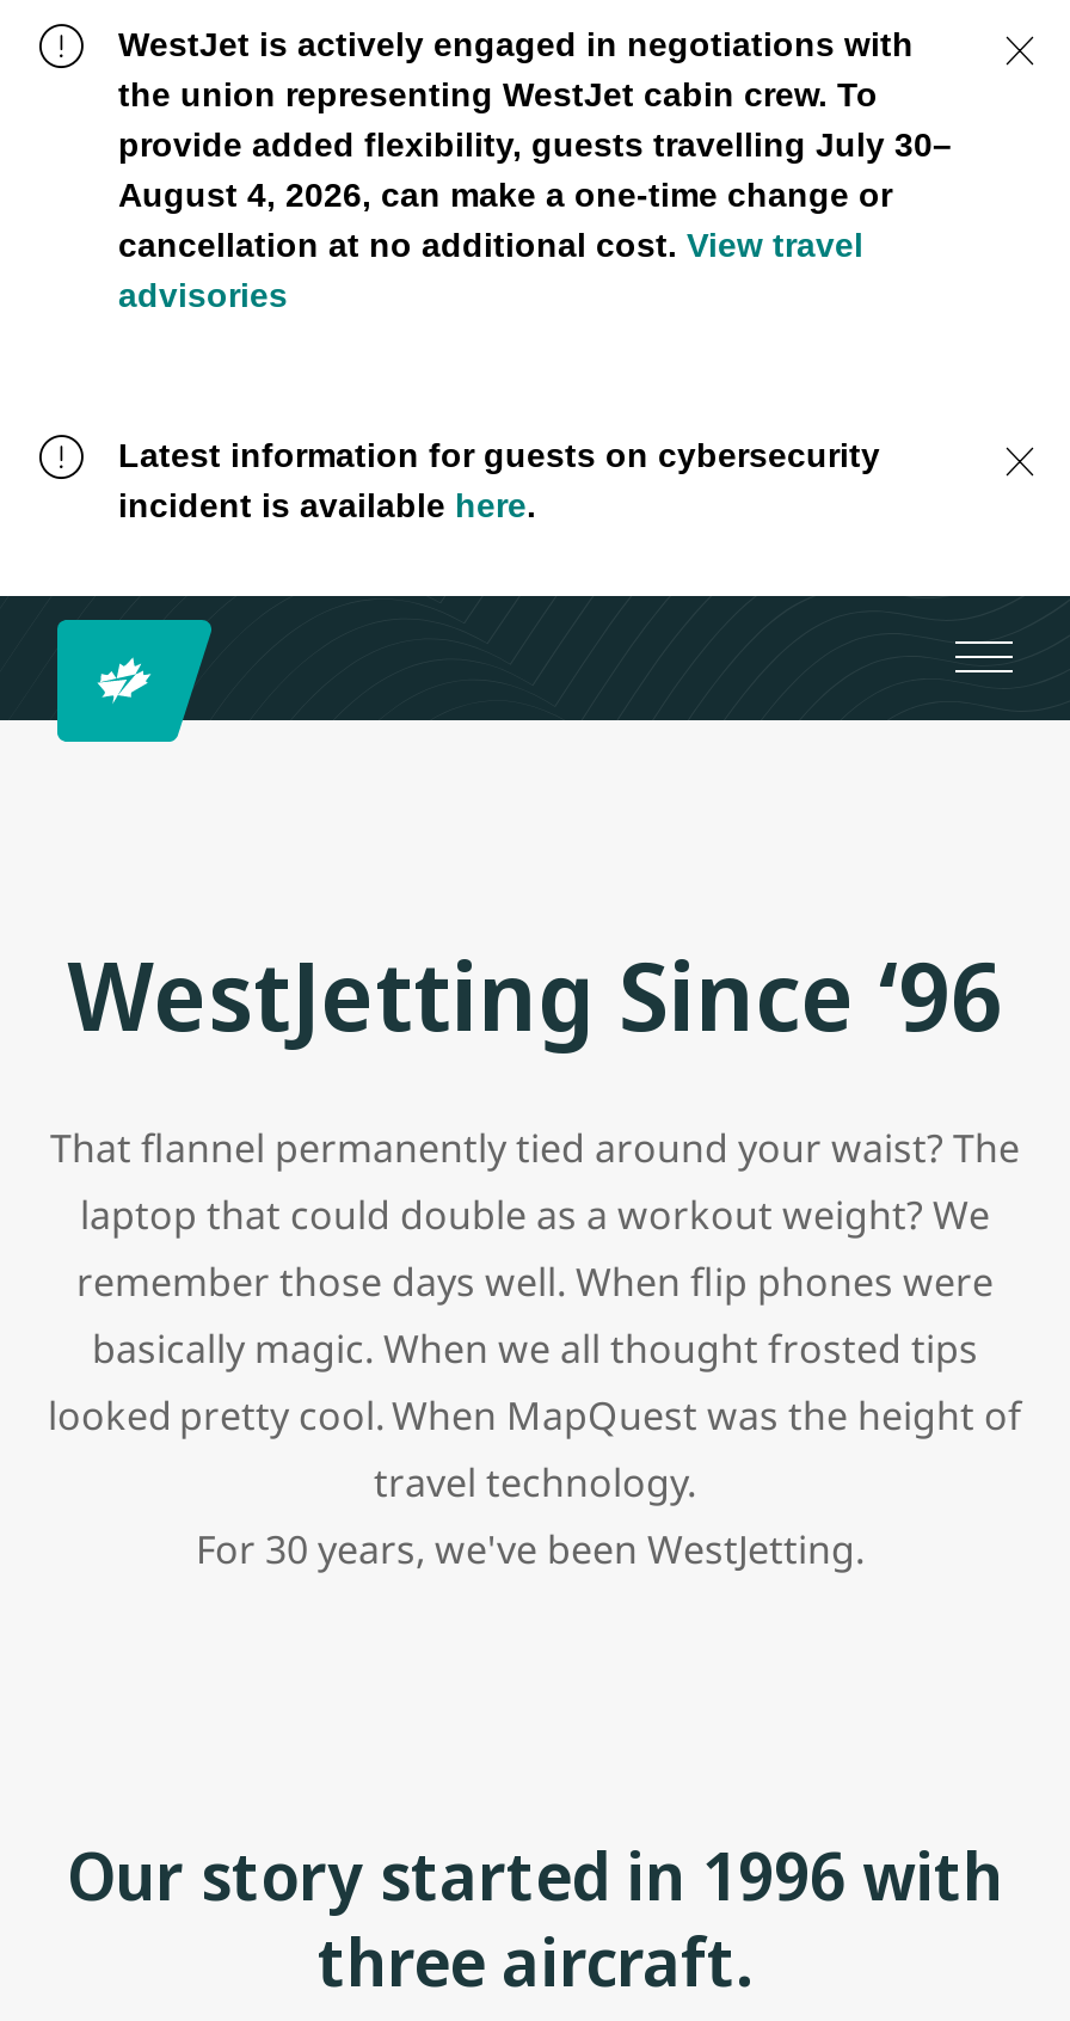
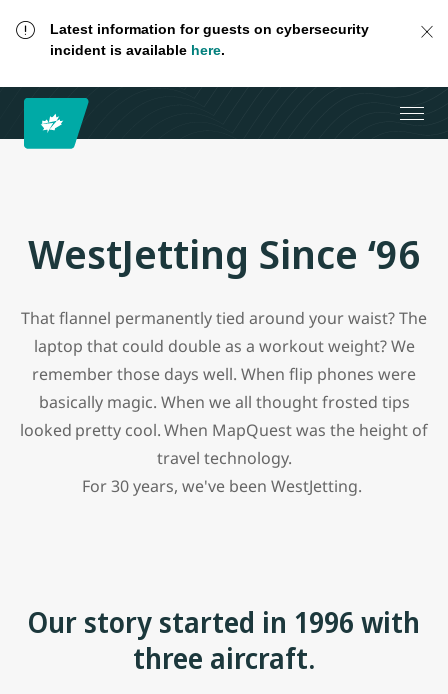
[118,25,952,314] WestJet is actively engaged in negotiations with | the union representing WestJet cabin crew. To | provide added flexibility, guests travelling July 30– | August 4, 2026, can make a one-time change or | cancellation at no additional cost. View travel | advisories -> none

